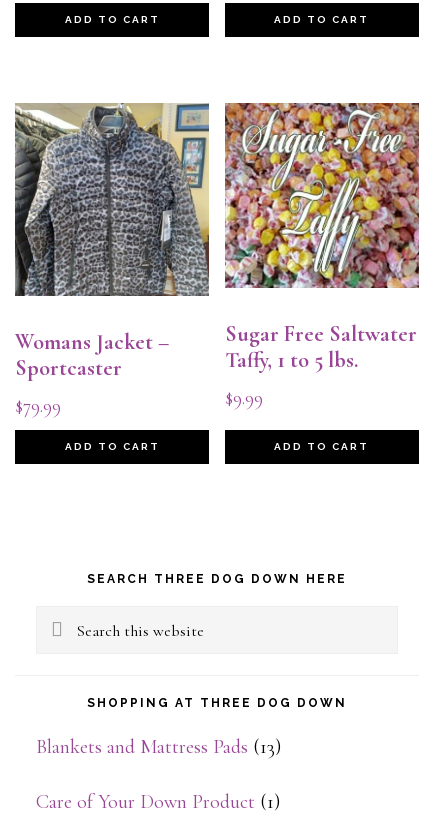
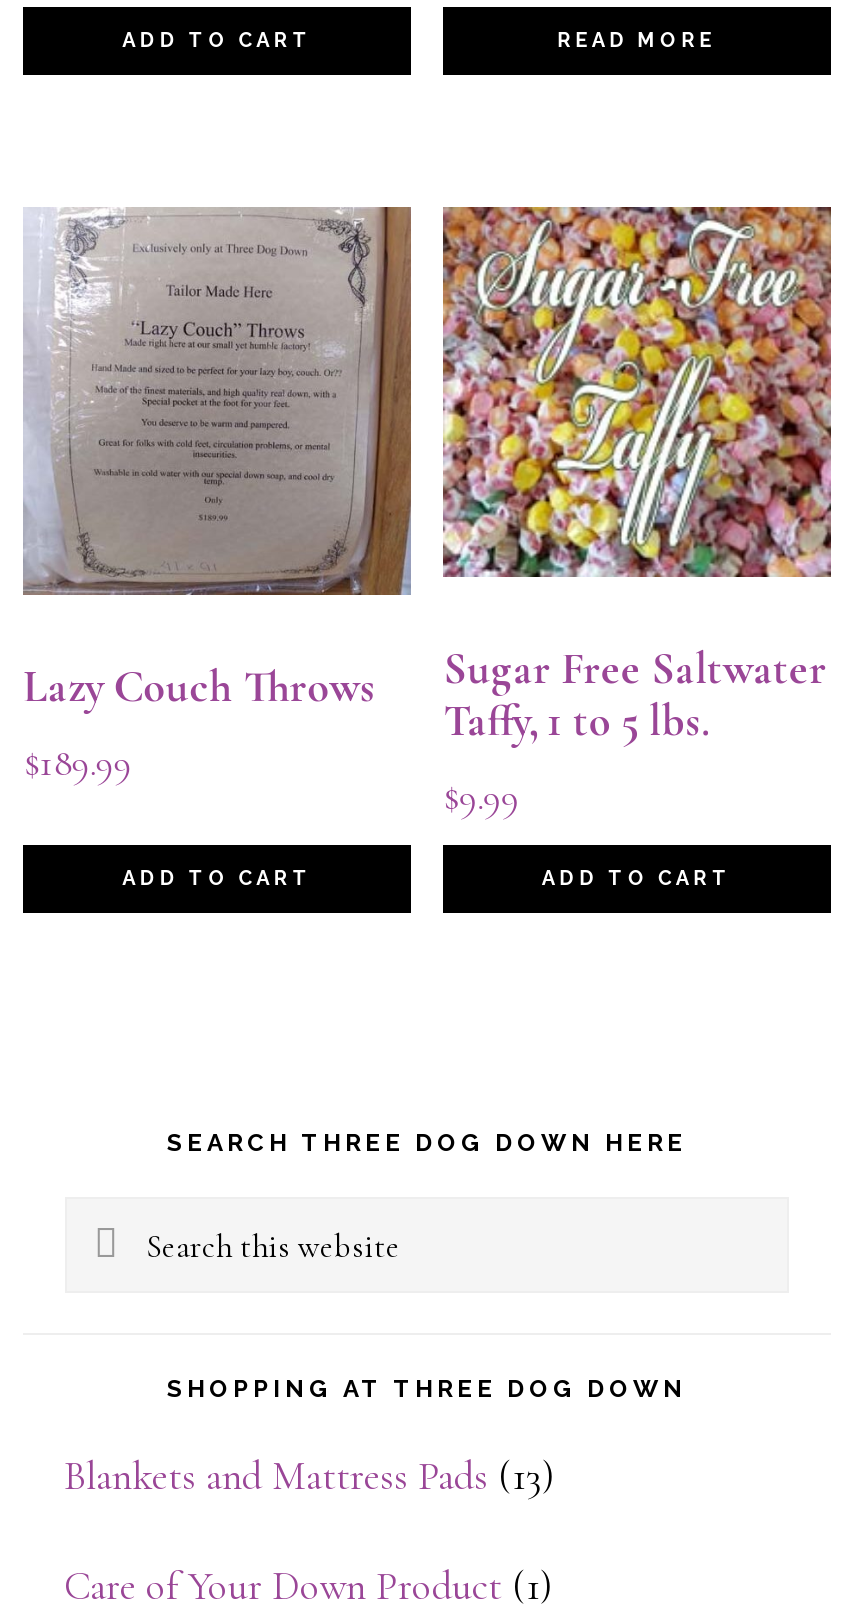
[274,14,369,25] ADD TO CART -> [558,29,716,51] READ MORE
[14,103,210,381] [image] | Womans Jacket – | Sportcaster -> [23,205,411,712] [image] | Lazy Couch Throws
[15,395,61,417] $79.99 -> [24,740,132,784] $189.99

